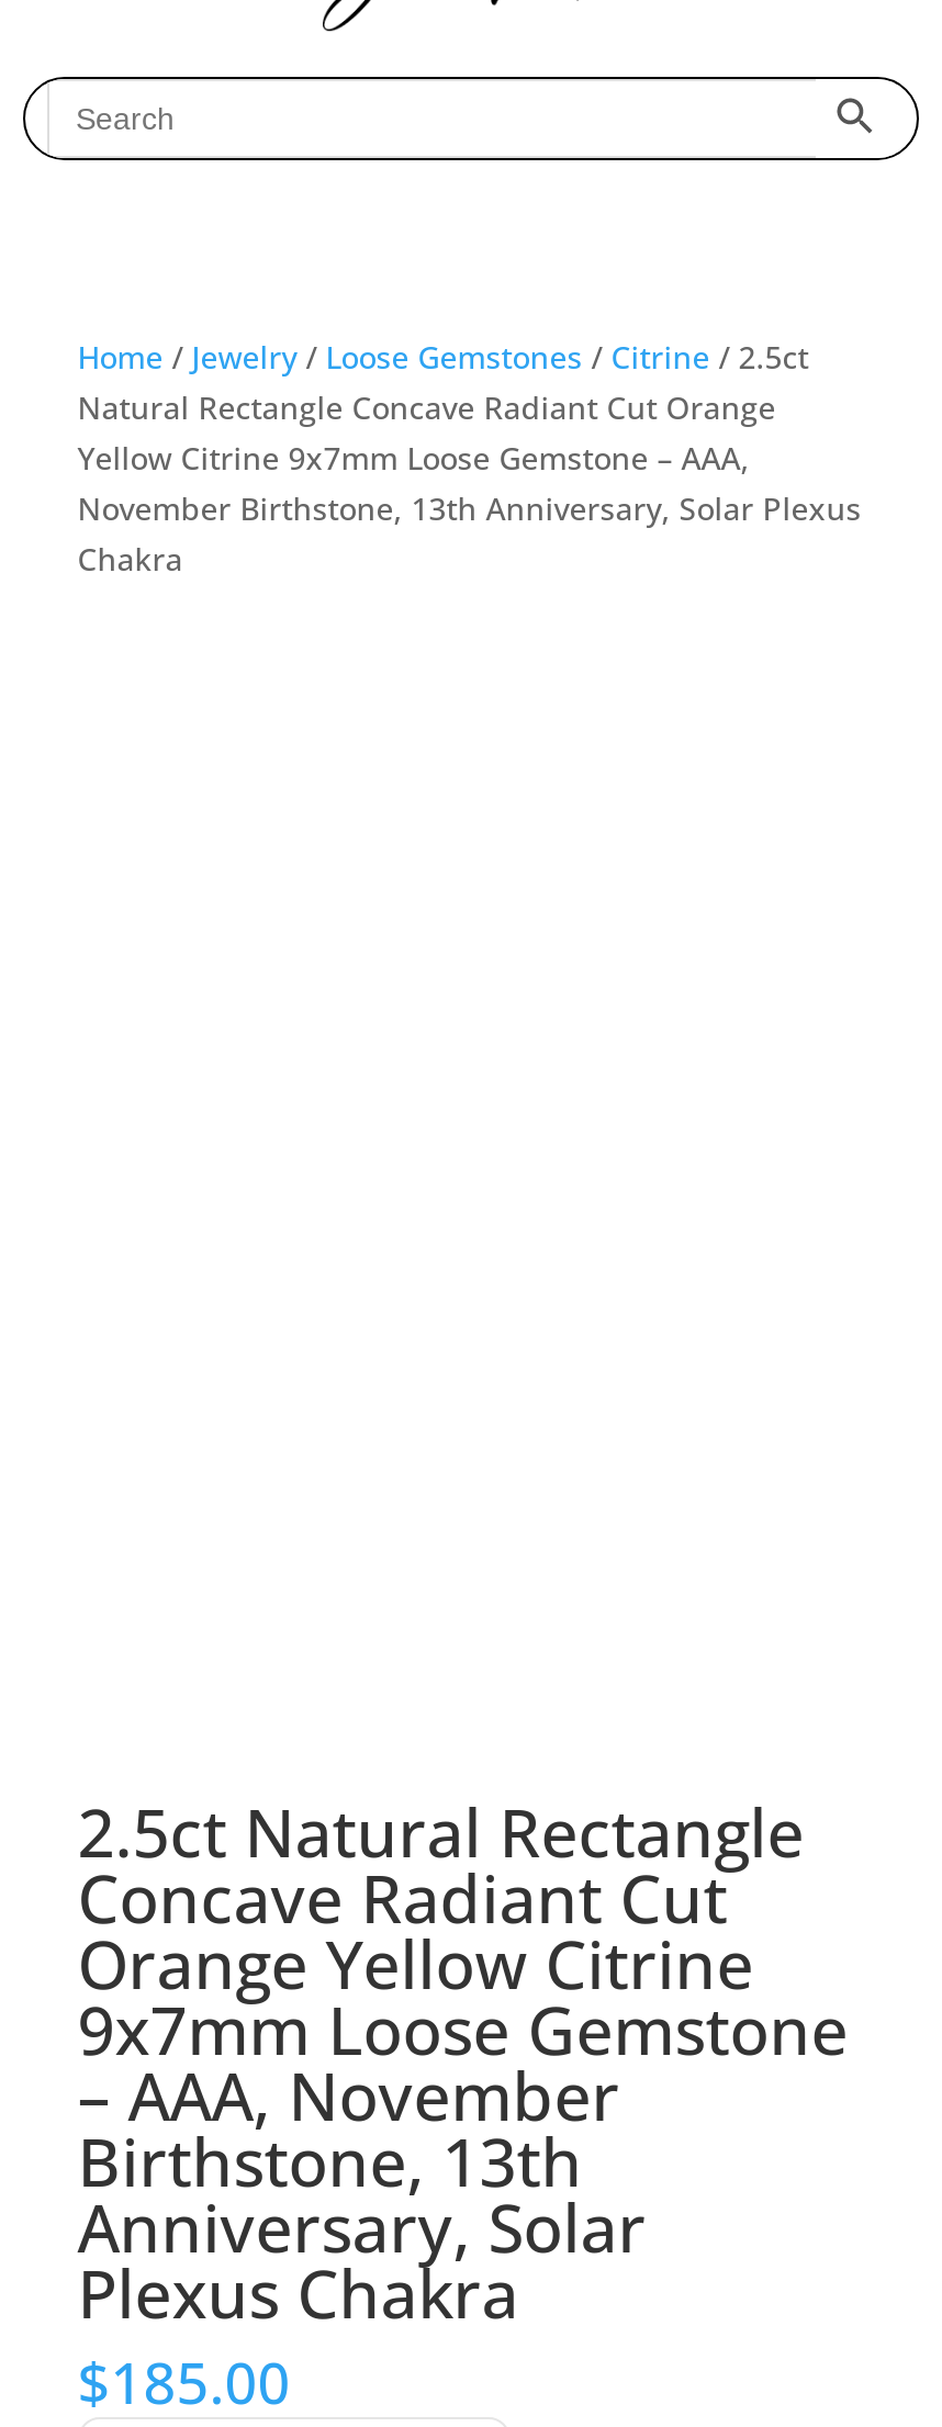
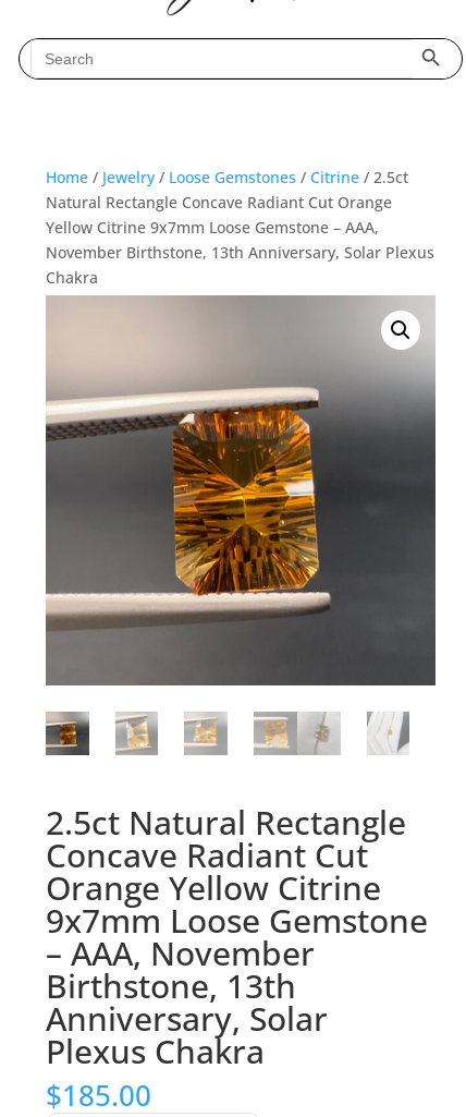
none -> [45,294,437,687] [image]
none -> [45,711,90,756] [image]
none -> [115,712,159,755] [image]
none -> [184,712,228,755] [image]
none -> [254,712,341,755] [image]
none -> [366,712,410,754] [image]

